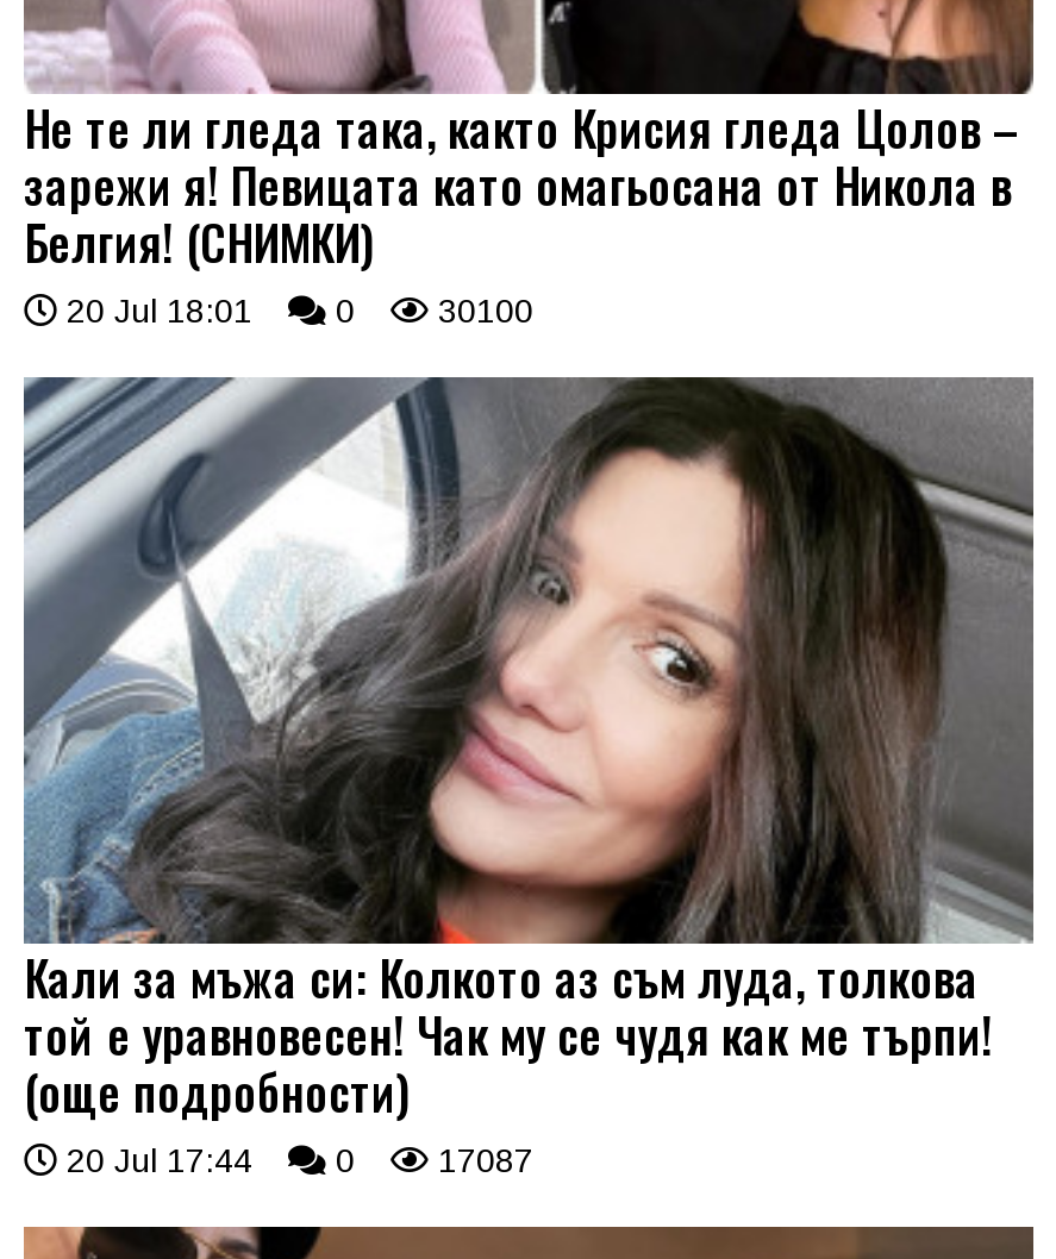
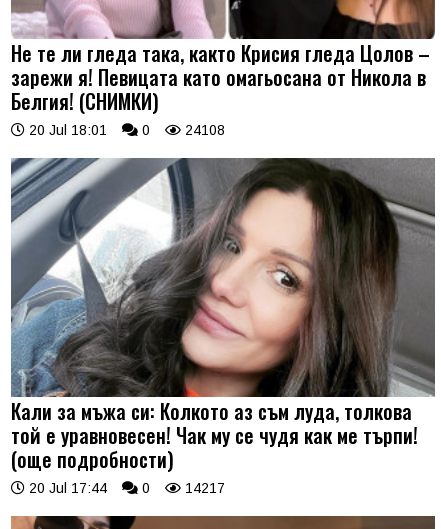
[57,290,533,328] 20 Jul 18:01 0 30100 -> [25,122,225,138] 20 Jul 18:01 0 24108
[57,1141,533,1179] 20 Jul 17:44 0 17087 -> [25,479,225,495] 20 Jul 17:44 0 14217

